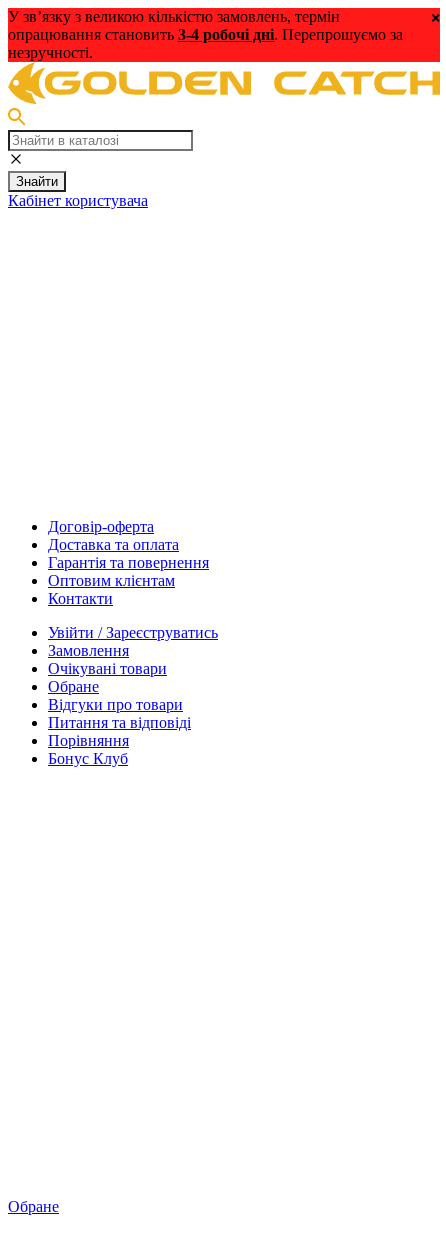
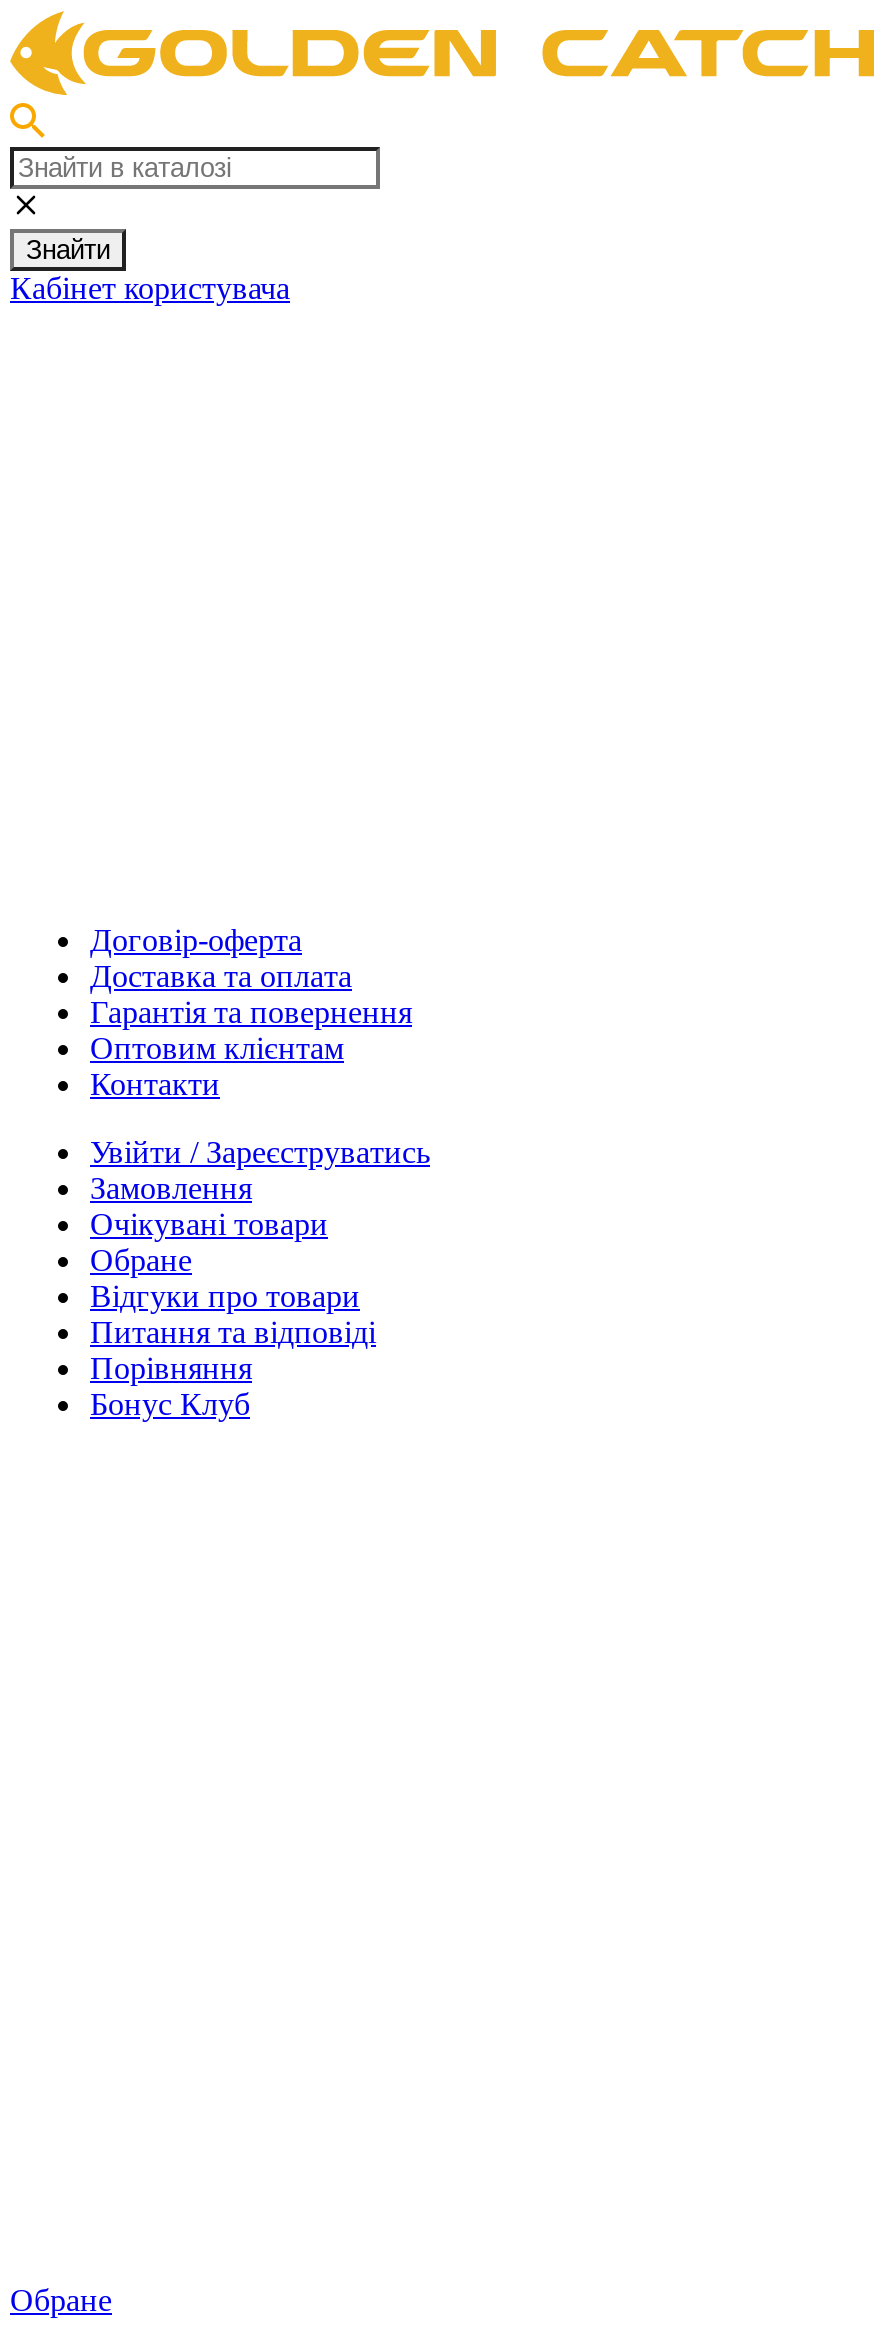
[8,8,403,61] У зв’язку з великою кількістю замовлень, термін | опрацювання становить 3-4 робочі дні. Перепрошуємо за | незручності. -> none

